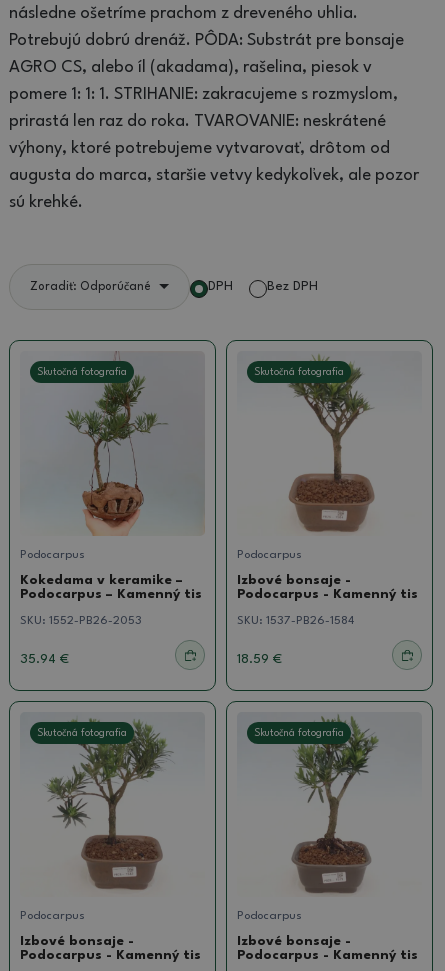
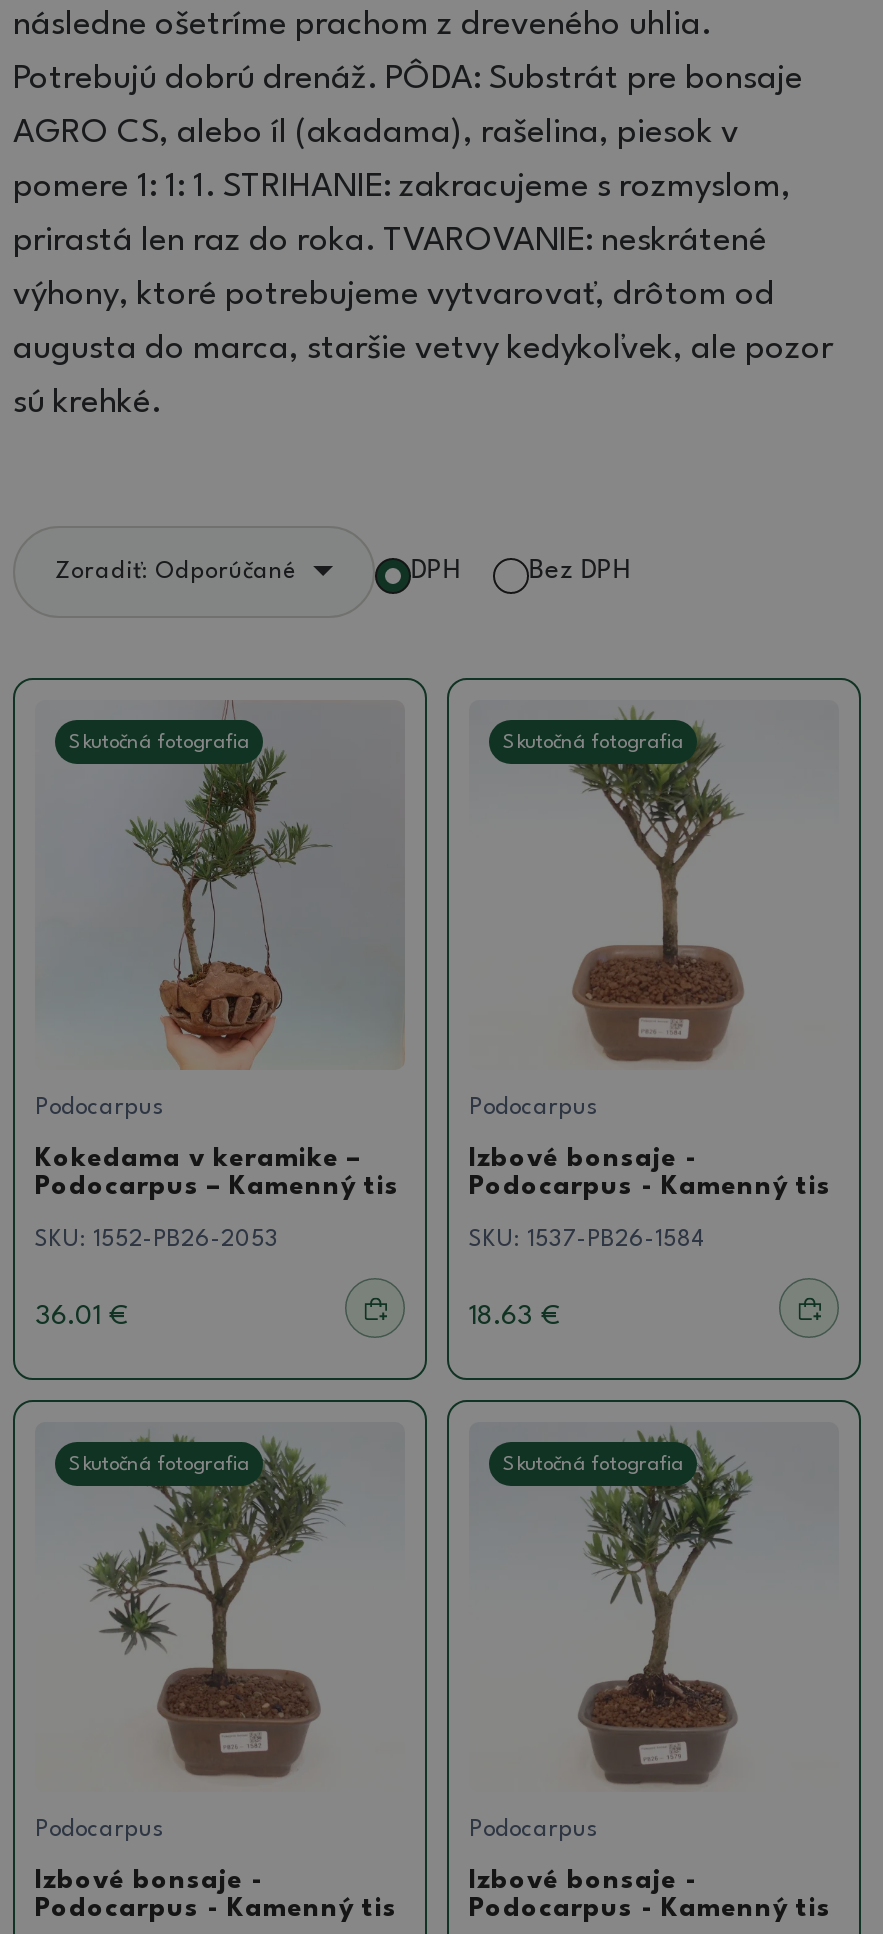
[20,653,69,666] 35.94 € -> [35,1305,127,1331] 36.01 €
[237,653,282,666] 18.59 € -> [469,1305,559,1331] 18.63 €

